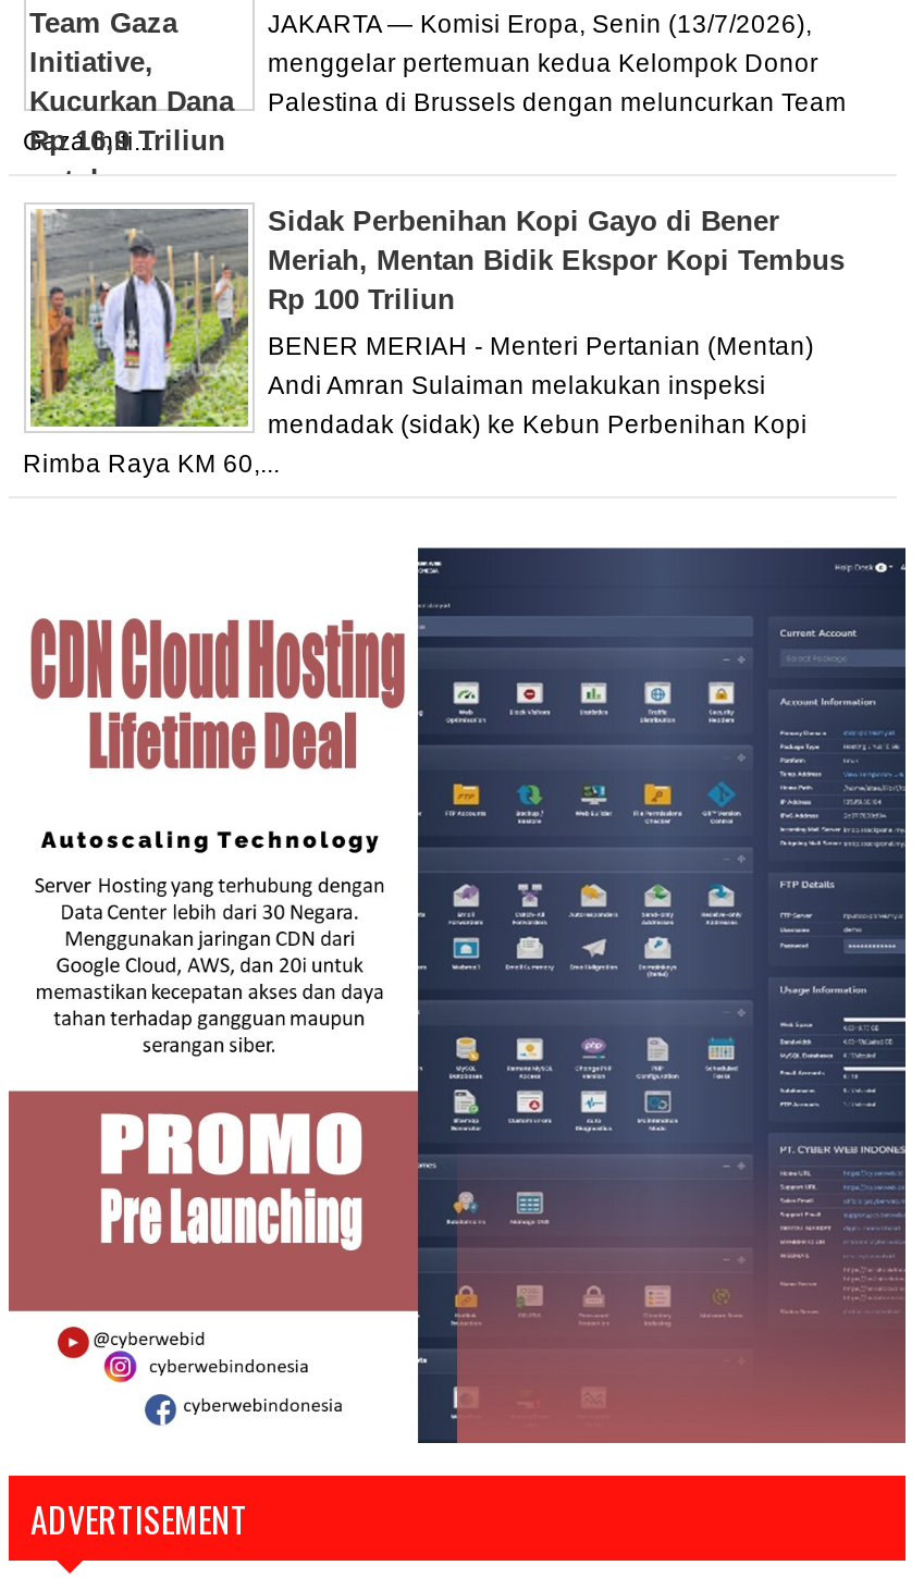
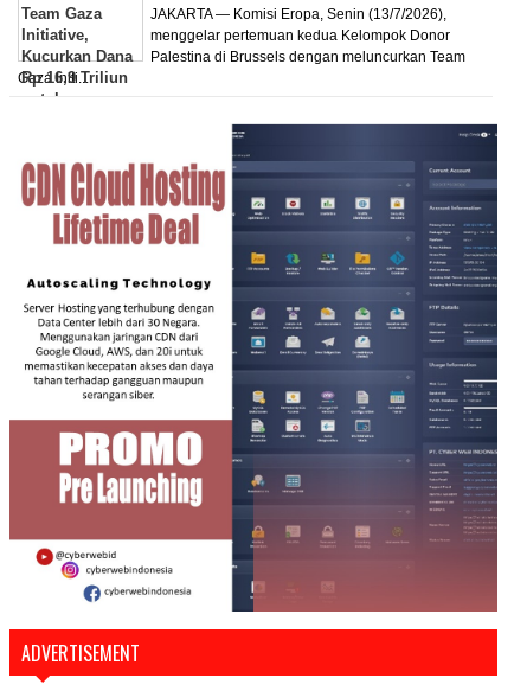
[23,205,845,476] [image] | Sidak Perbenihan Kopi Gayo di Bener | Meriah, Mentan Bidik Ekspor Kopi Tembus | Rp 100 Triliun | BENER MERIAH - Menteri Pertanian (Mentan) | Andi Amran Sulaiman melakukan inspeksi | mendadak (sidak) ke Kebun Perbenihan Kopi | Rimba Raya KM 60,... -> none

